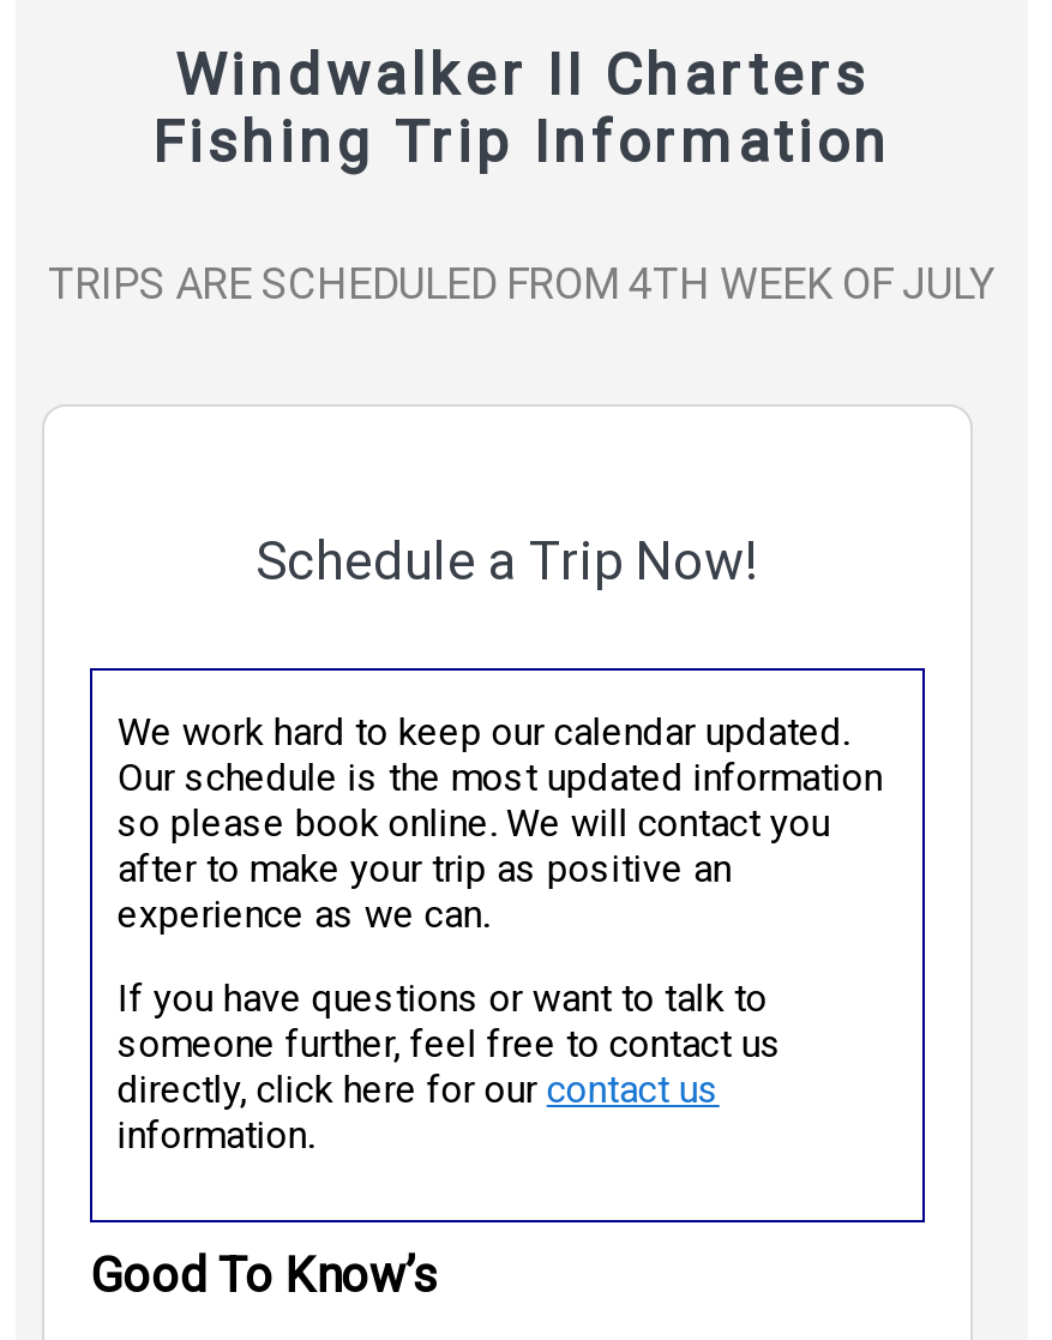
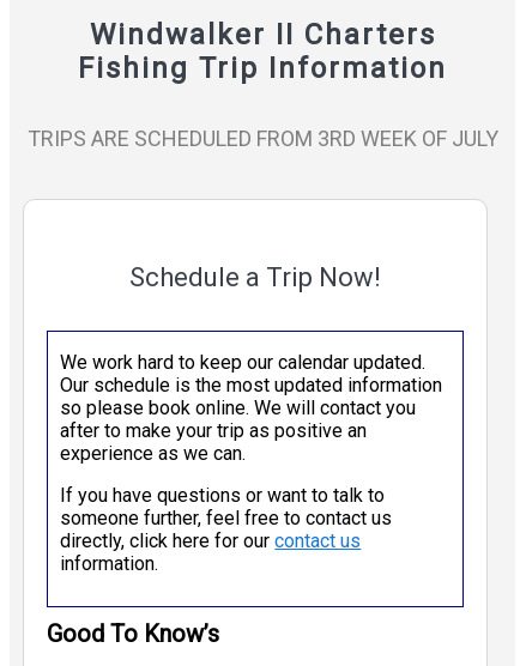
[48,258,996,309] TRIPS ARE SCHEDULED FROM 4TH WEEK OF JULY -> [27,126,498,151] TRIPS ARE SCHEDULED FROM 3RD WEEK OF JULY

